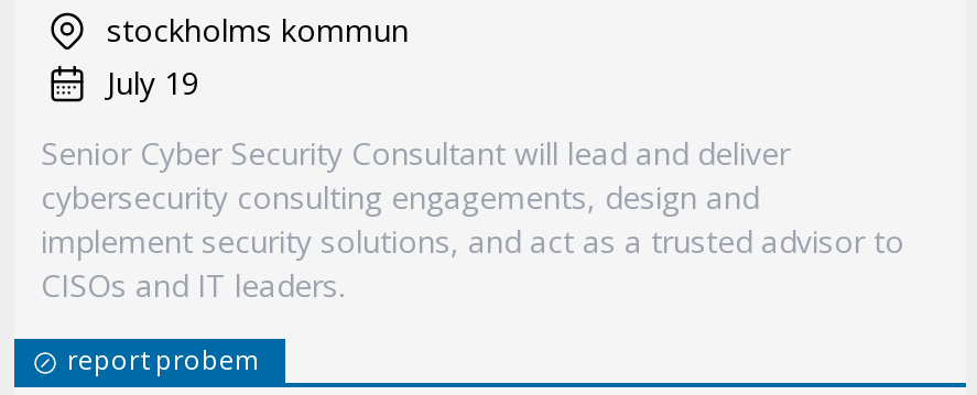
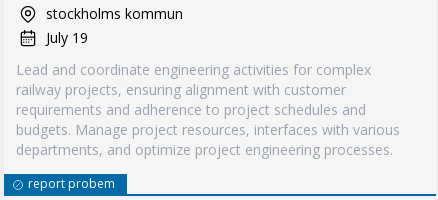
[41,132,904,306] Senior Cyber Security Consultant will lead and deliver | cybersecurity consulting engagements, design and | implement security solutions, and act as a trusted advisor to | CISOs and IT leaders. -> [16,60,400,159] Lead and coordinate engineering activities for complex | railway projects, ensuring alignment with customer | requirements and adherence to project schedules and | budgets. Manage project resources, interfaces with various | departments, and optimize project engineering processes.

